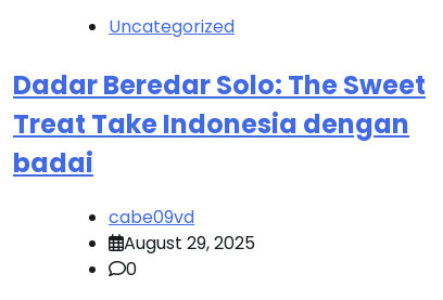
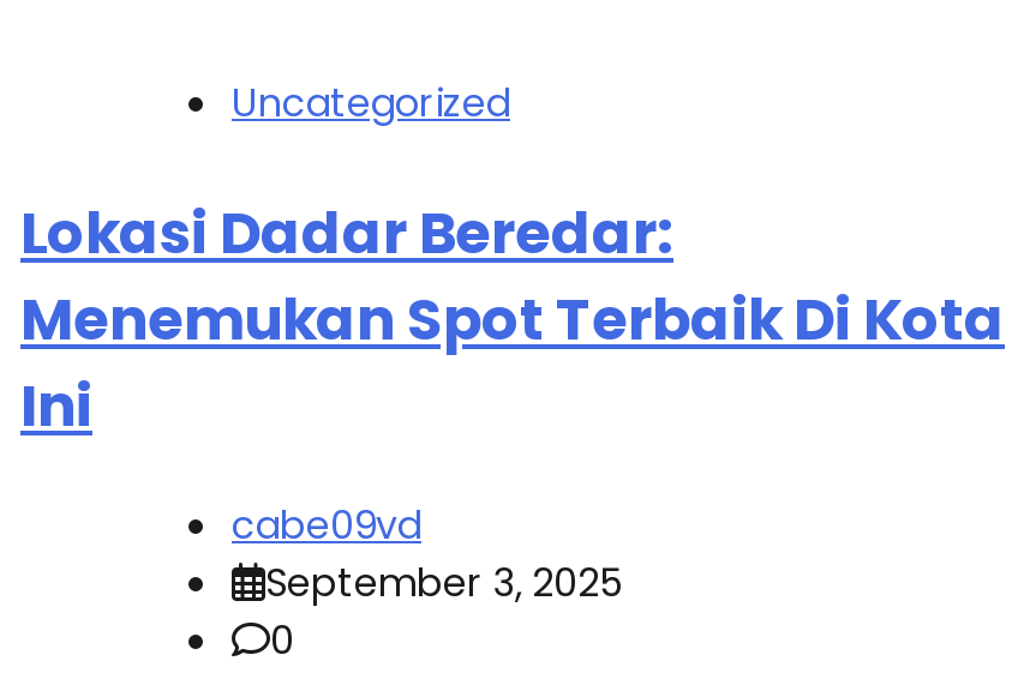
[13,67,426,181] Dadar Beredar Solo: The Sweet | Treat Take Indonesia dengan | badai -> [20,194,1005,446] Lokasi Dadar Beredar: | Menemukan Spot Terbaik Di Kota | Ini
[124,231,255,256] August 29, 2025 -> [265,556,623,611] September 3, 2025

